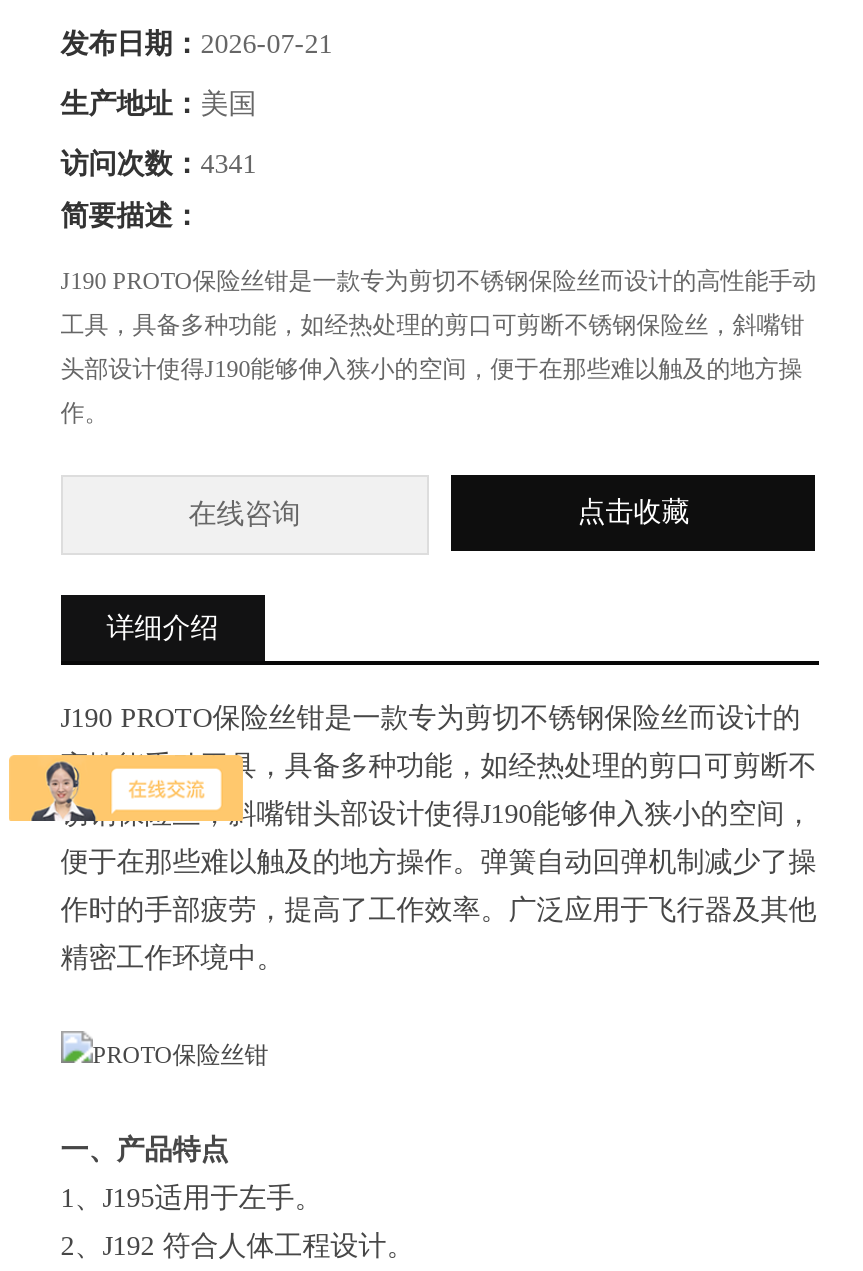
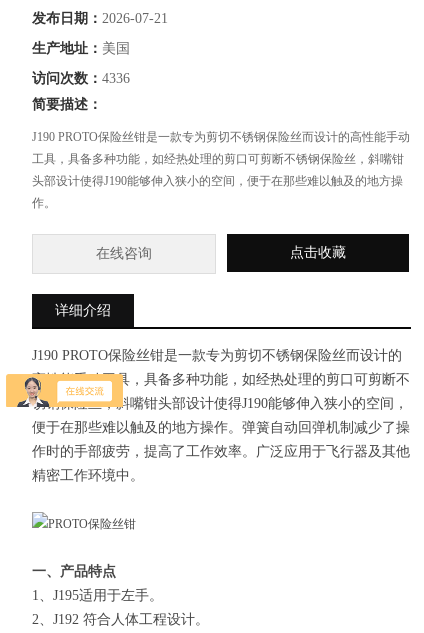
[60,149,256,179] 访问次数：4341 -> [32,71,130,86] 访问次数：4336

